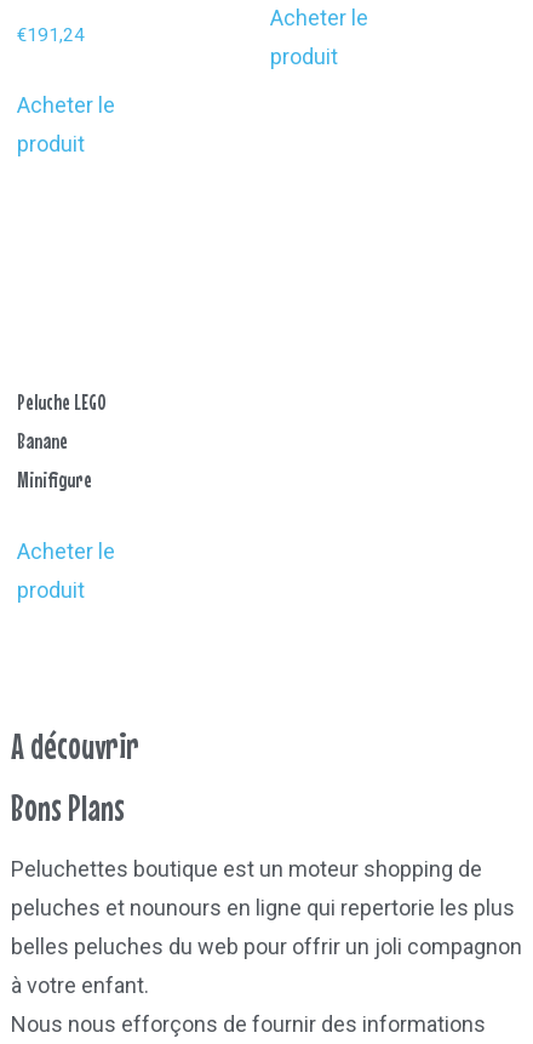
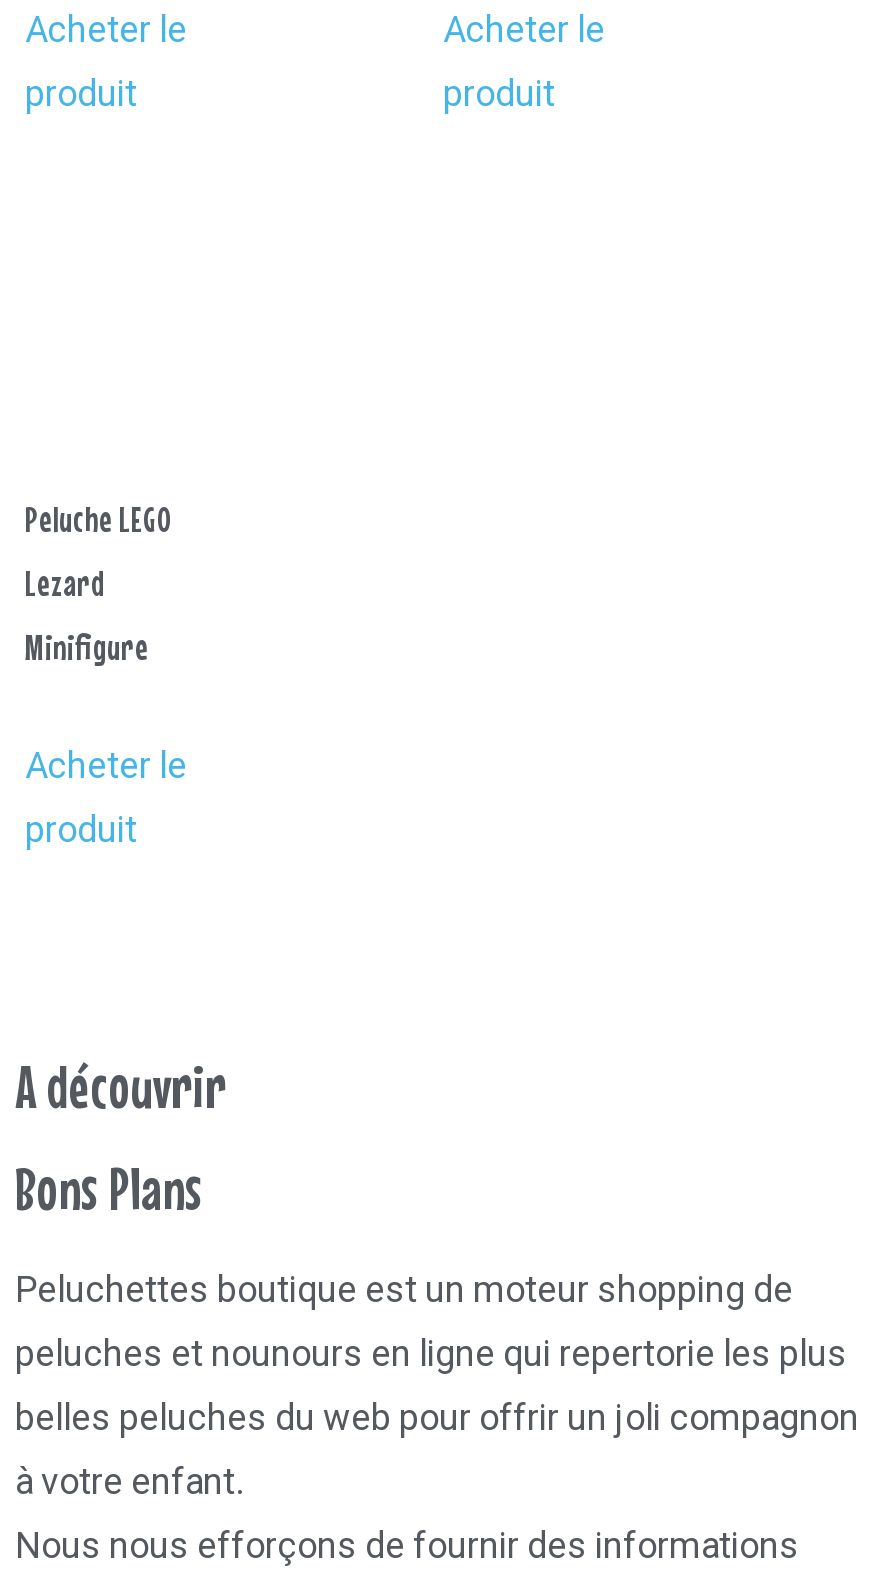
[17,24,85,46] €191,24 -> none
[17,428,68,453] Banane -> [25,562,105,604] Lezard

